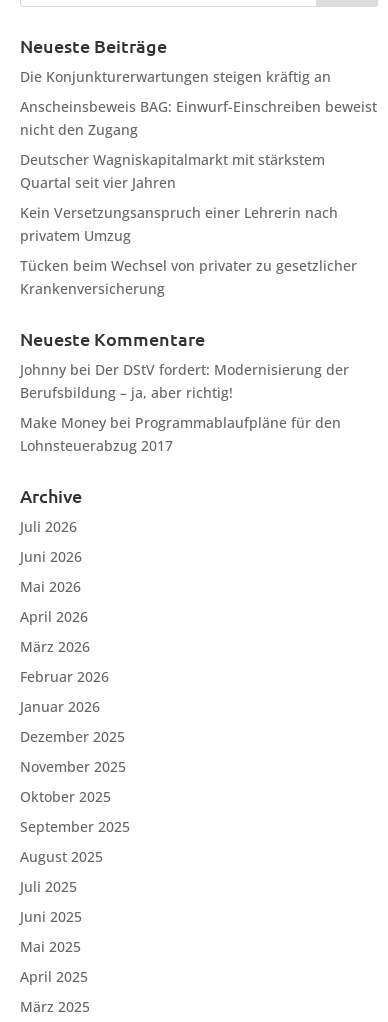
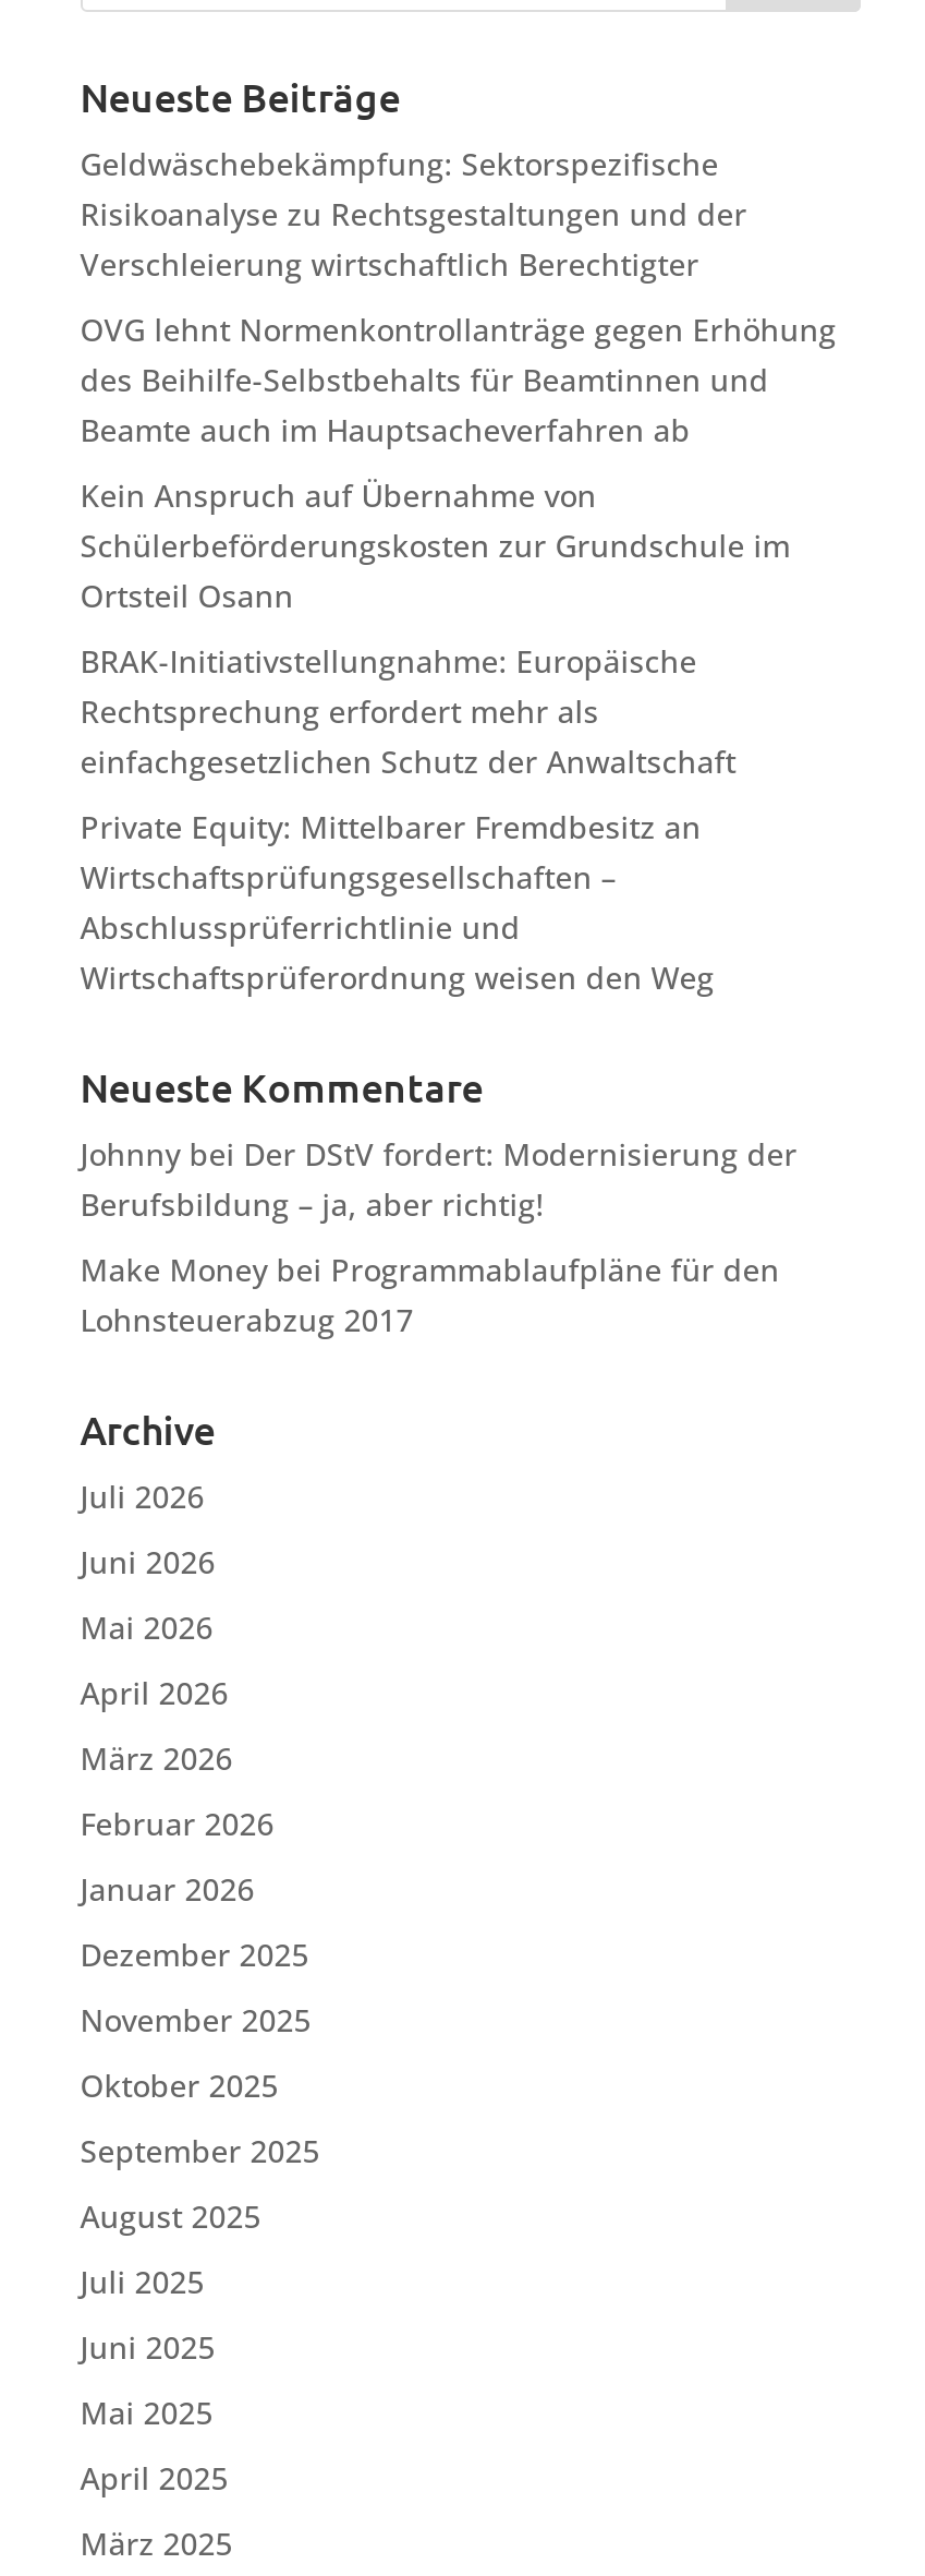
[20,67,331,86] Die Konjunkturerwartungen steigen kräftig an -> [80,143,747,285] Geldwäschebekämpfung: Sektorspezifische | Risikoanalyse zu Rechtsgestaltungen und der | Verschleierung wirtschaftlich Berechtigter
[20,97,377,139] Anscheinsbeweis BAG: Einwurf-Einschreiben beweist | nicht den Zugang -> [80,309,836,450] OVG lehnt Normenkontrollanträge gegen Erhöhung | des Beihilfe-Selbstbehalts für Beamtinnen und | Beamte auch im Hauptsacheverfahren ab
[20,150,325,192] Deutscher Wagniskapitalmarkt mit stärkstem | Quartal seit vier Jahren -> [80,474,791,616] Kein Anspruch auf Übernahme von | Schülerbeförderungskosten zur Grundschule im | Ortsteil Osann
[20,203,338,245] Kein Versetzungsanspruch einer Lehrerin nach | privatem Umzug -> [80,640,736,782] BRAK-Initiativstellungnahme: Europäische | Rechtsprechung erfordert mehr als | einfachgesetzlichen Schutz der Anwaltschaft
[20,256,357,298] Tücken beim Wechsel von privater zu gesetzlicher | Krankenversicherung -> [80,806,714,998] Private Equity: Mittelbarer Fremdbesitz an | Wirtschaftsprüfungsgesellschaften – | Abschlussprüferrichtlinie und | Wirtschaftsprüferordnung weisen den Weg

